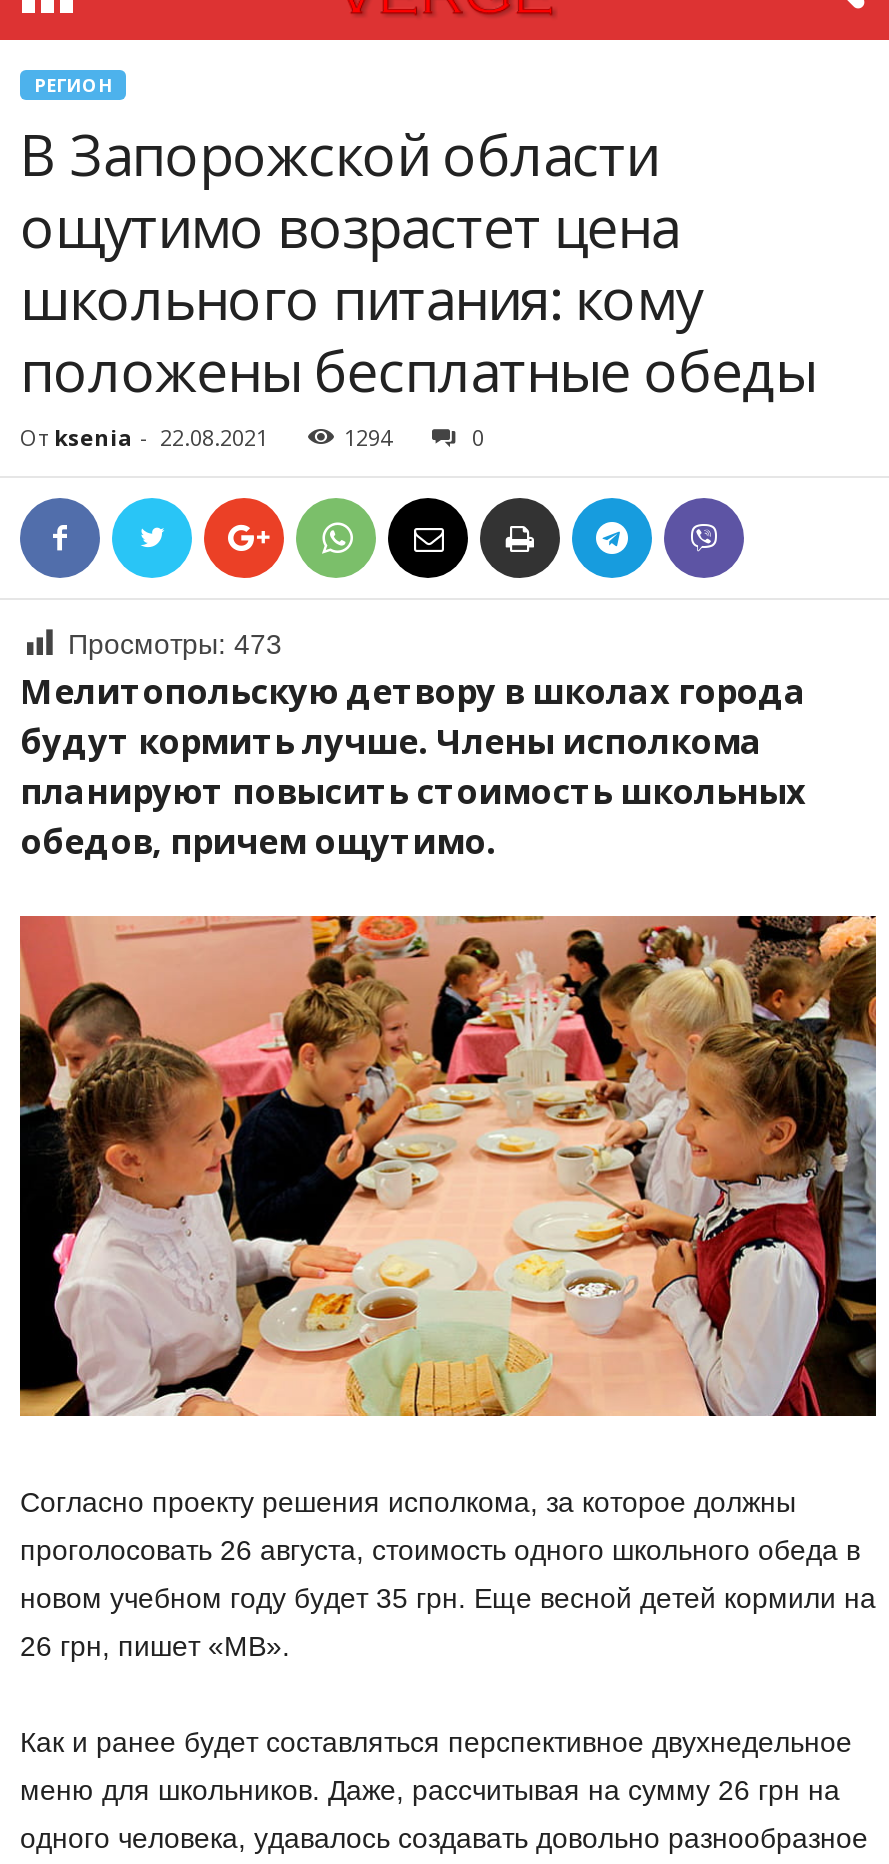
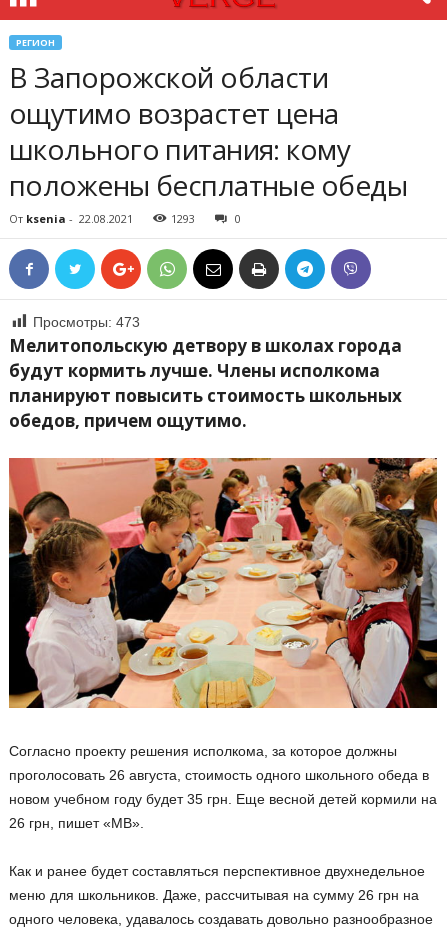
[344,422,392,452] 1294 -> [171,211,195,226] 1293

